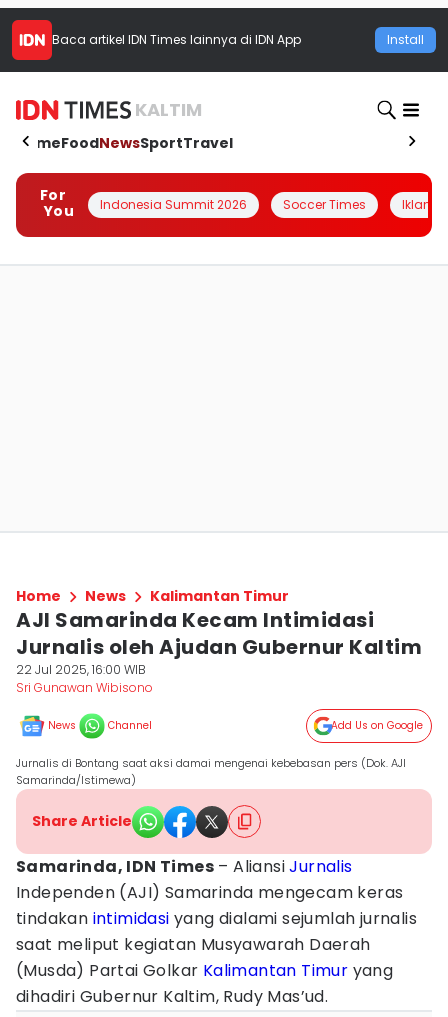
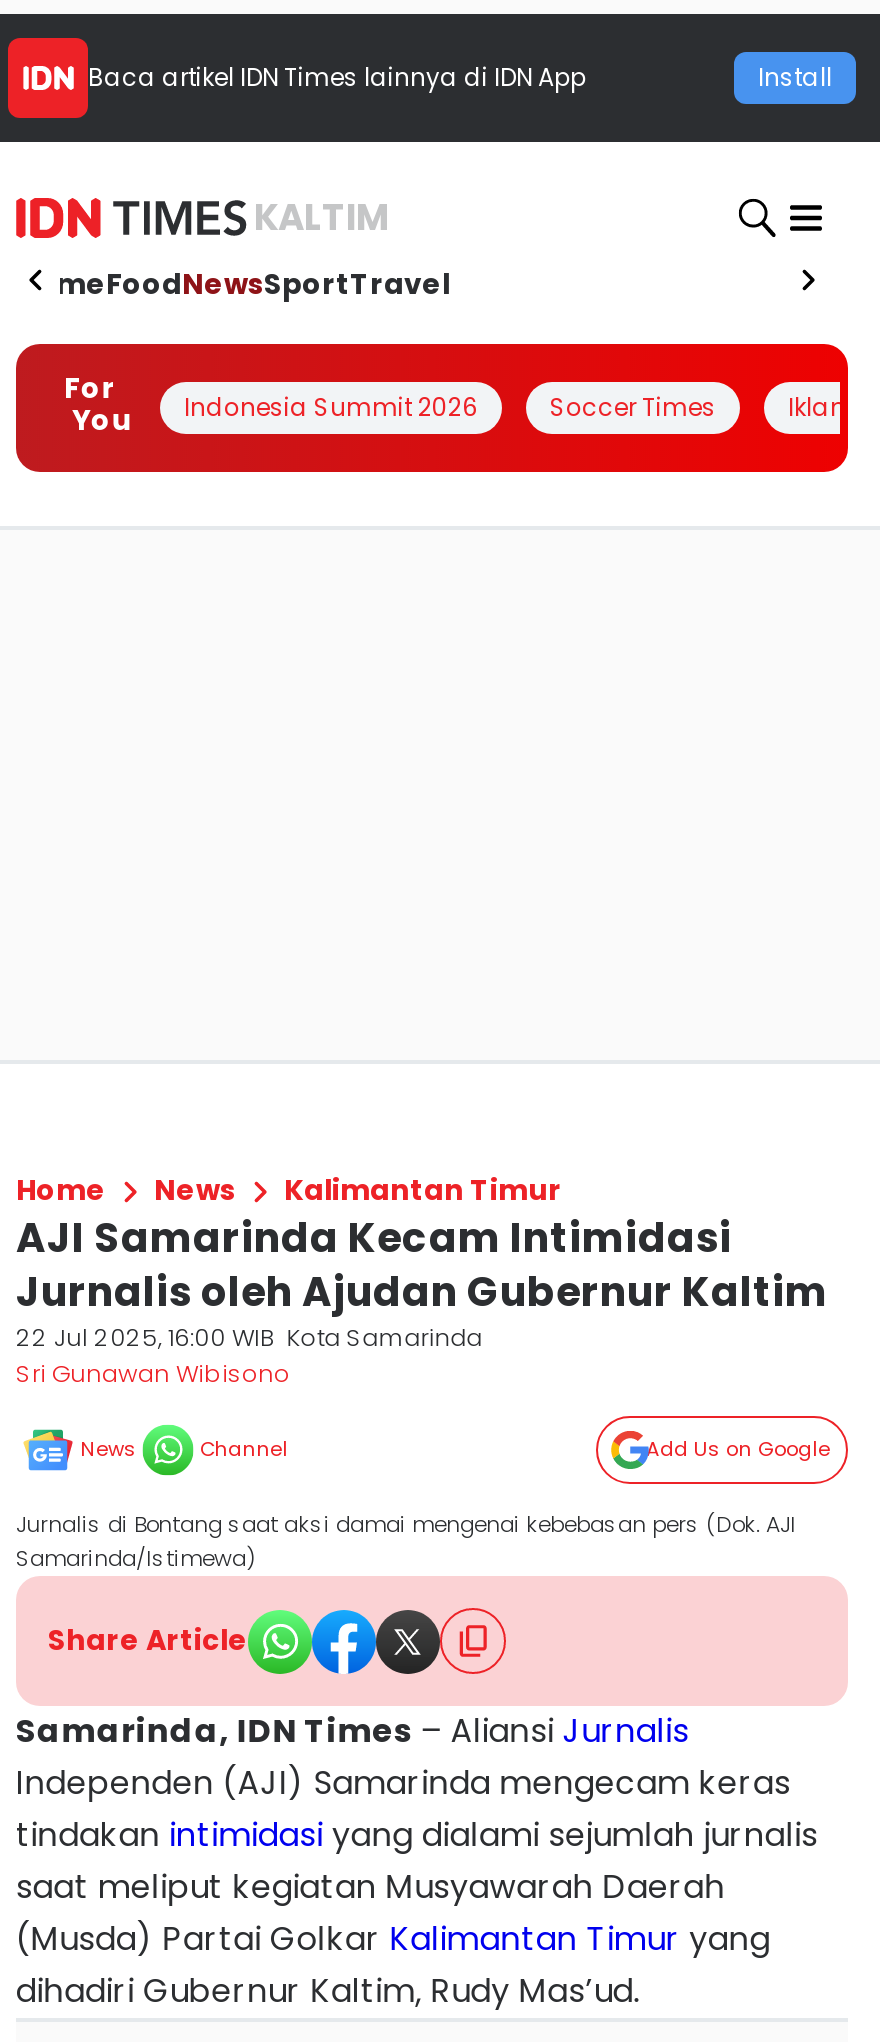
[16,661,146,678] 22 Jul 2025, 16:00 WIB -> [16,1320,482,1354] 22 Jul 2025, 16:00 WIB Kota Samarinda

